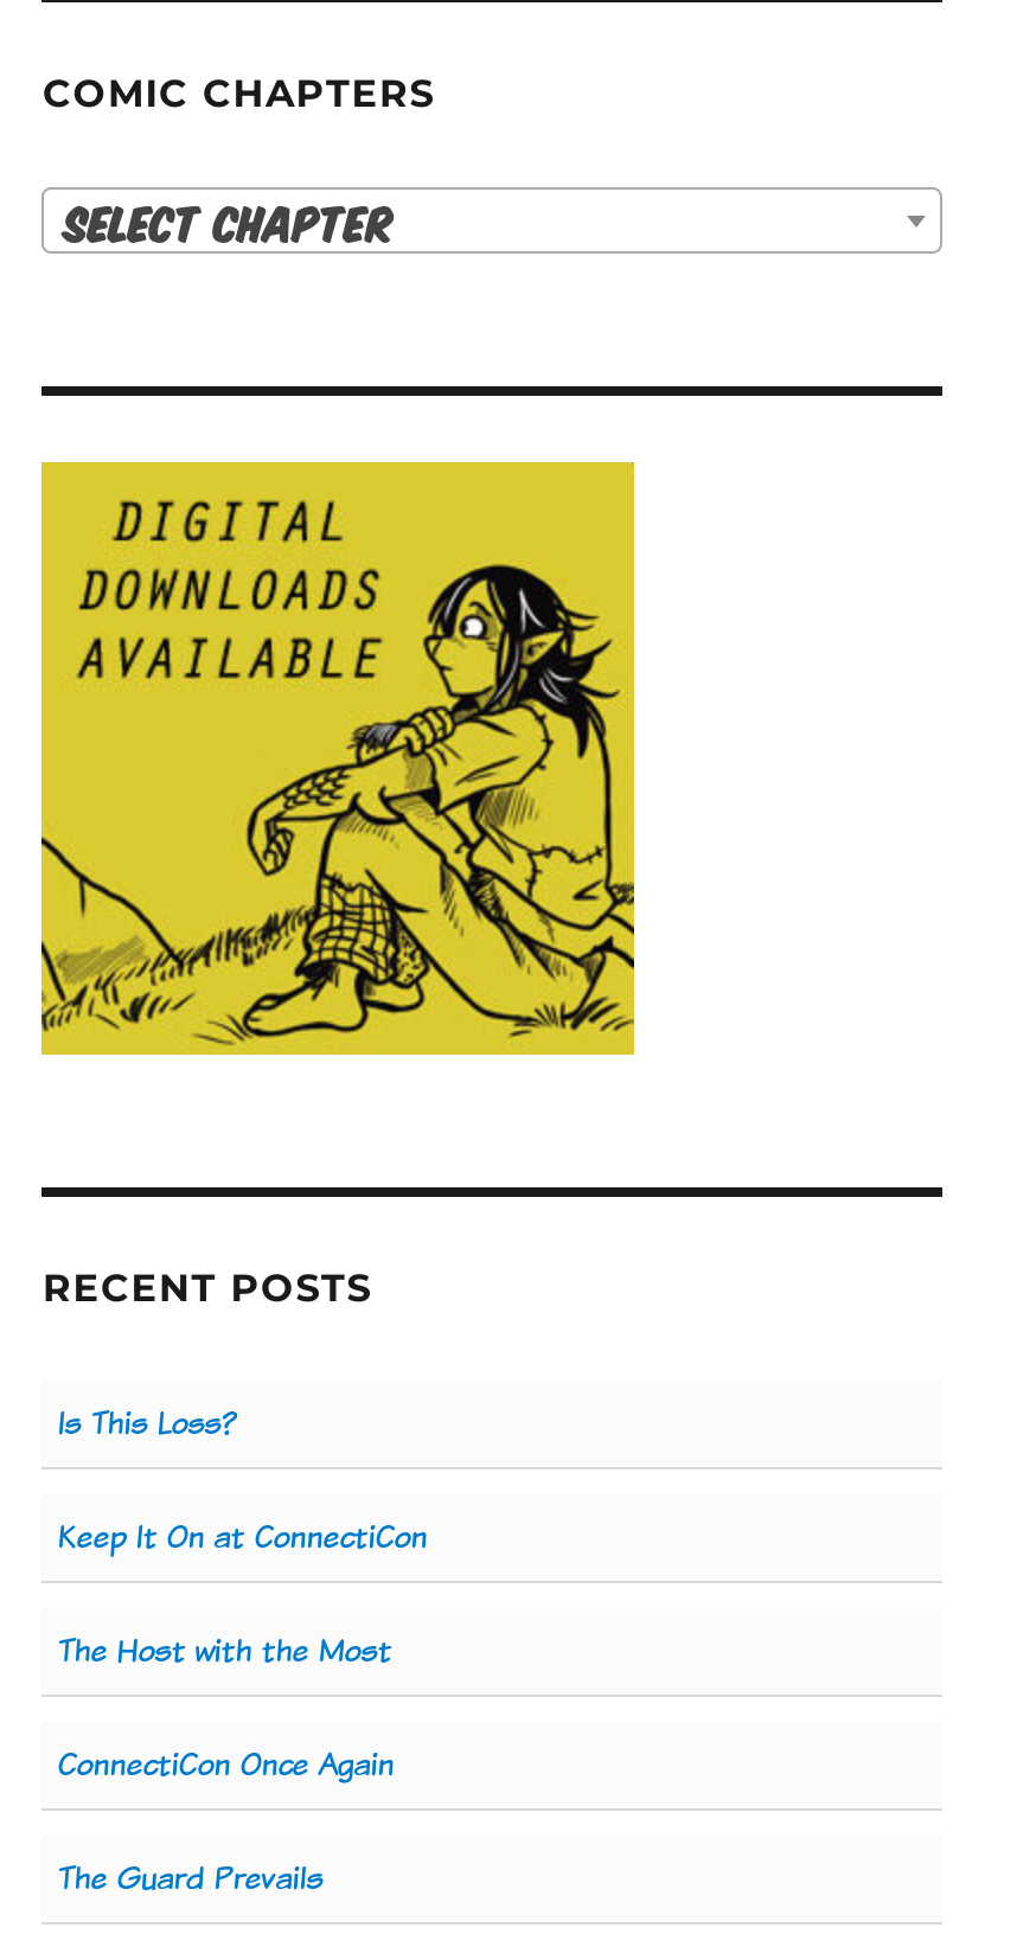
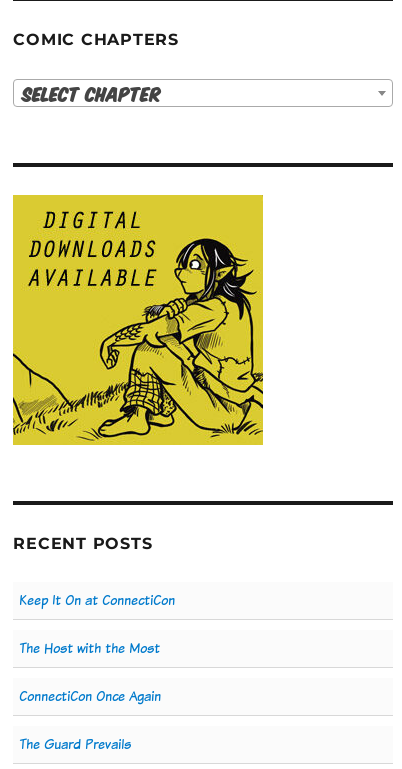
[57,1400,237,1445] Is This Loss? -> none

